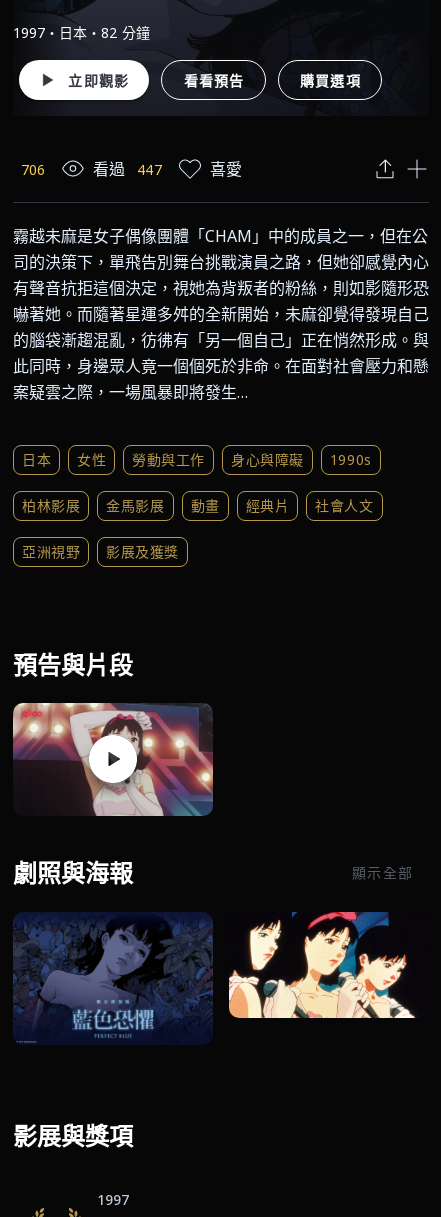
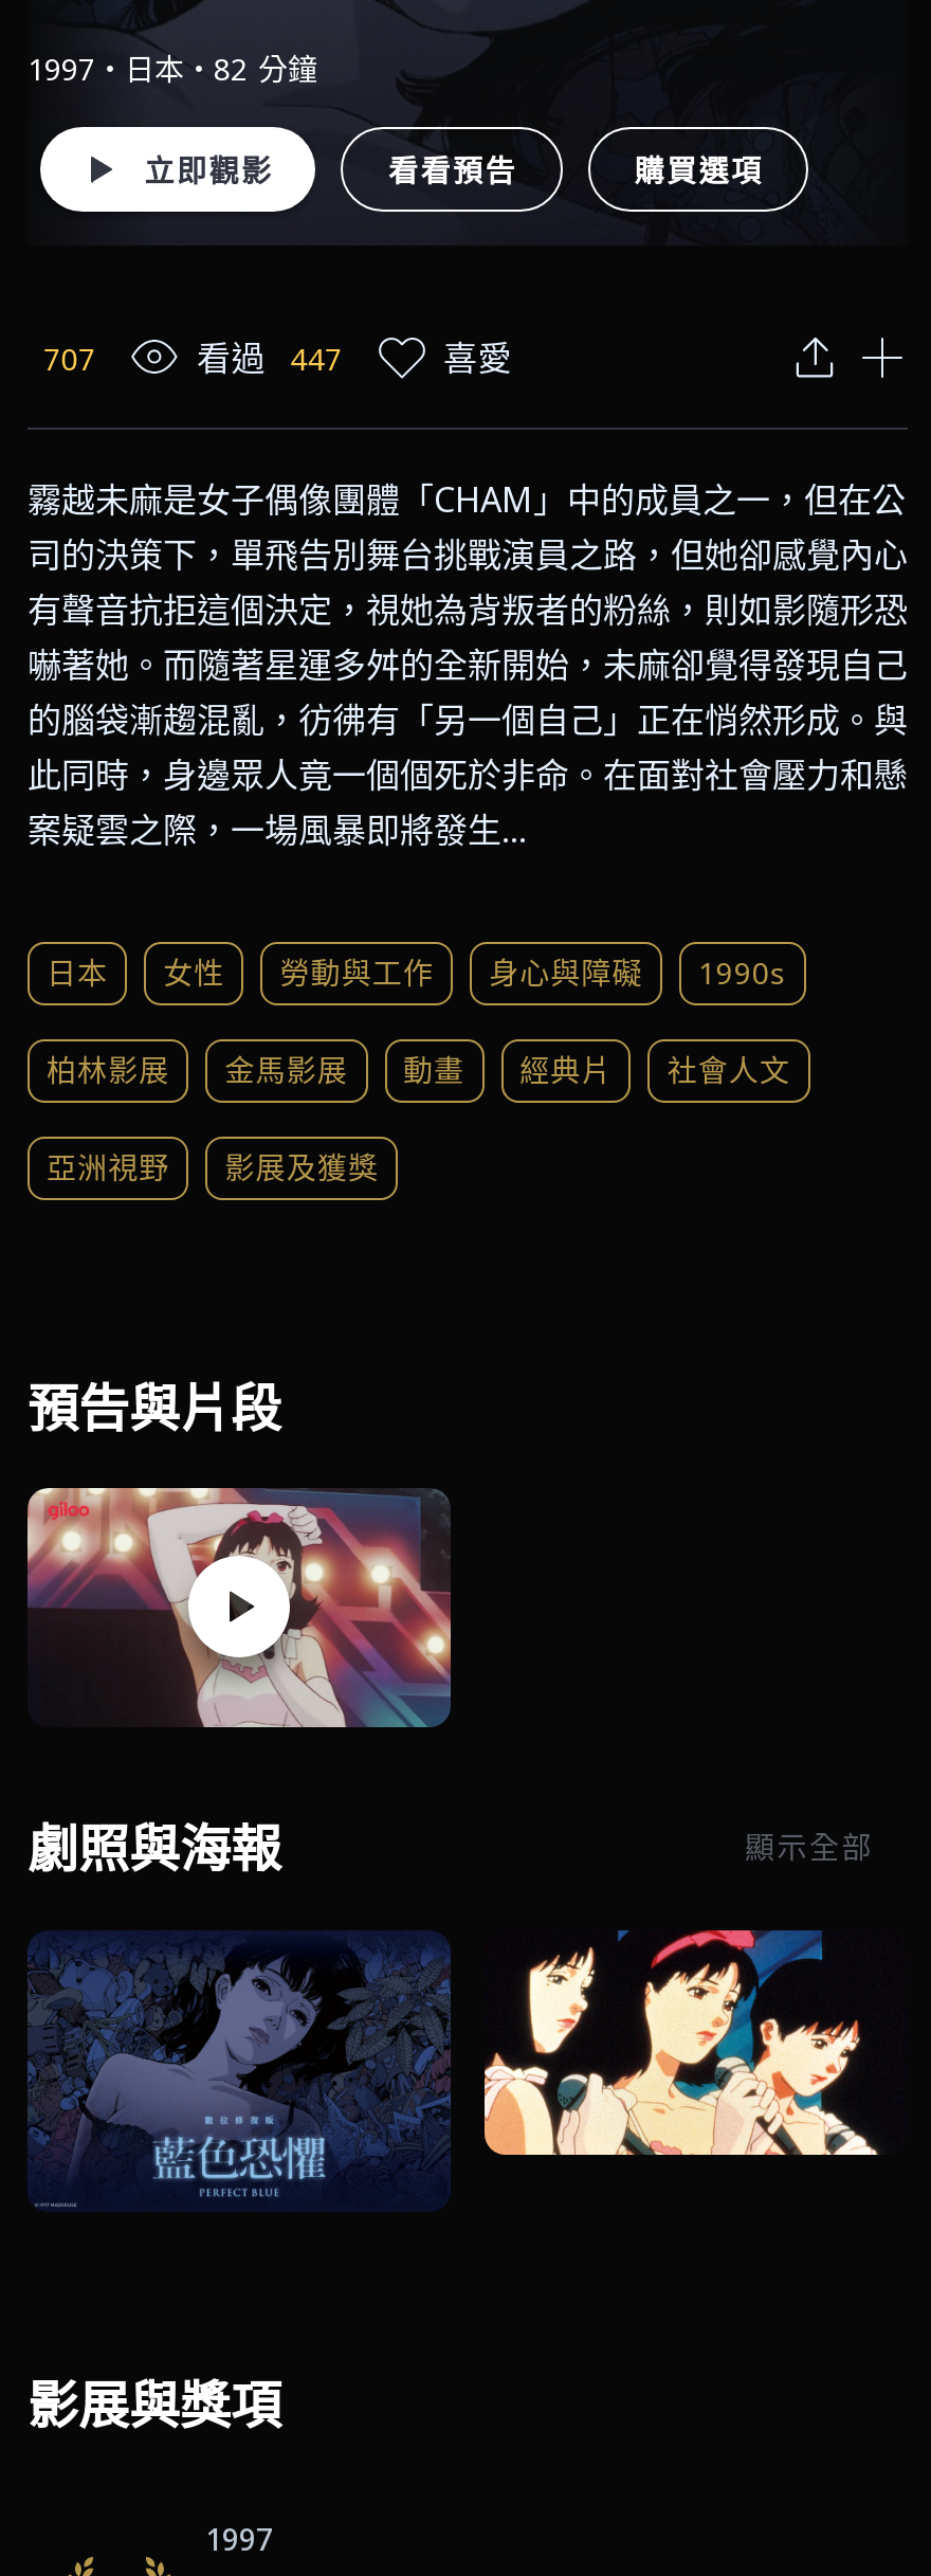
[21,159,45,178] 706 -> [44,338,96,378] 707

